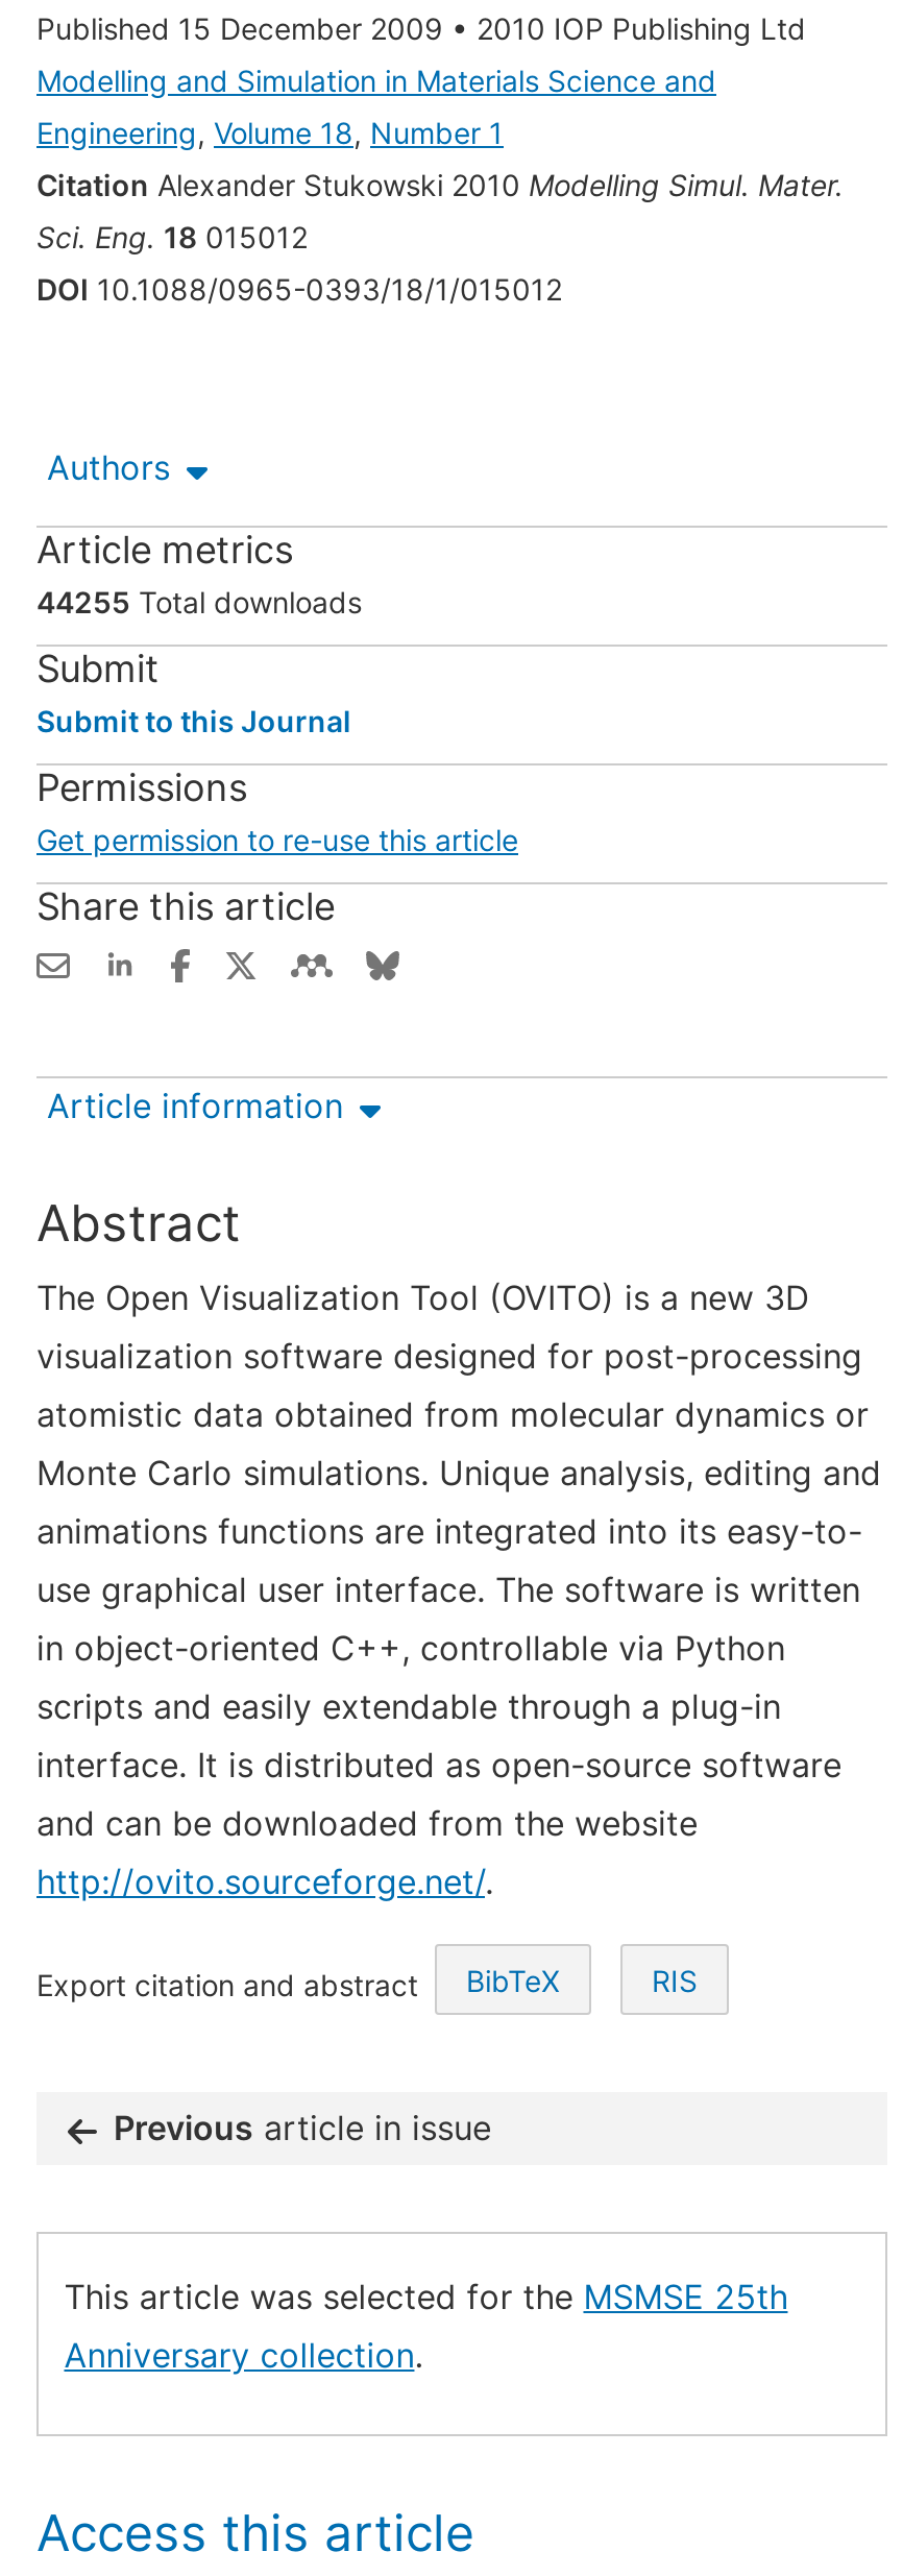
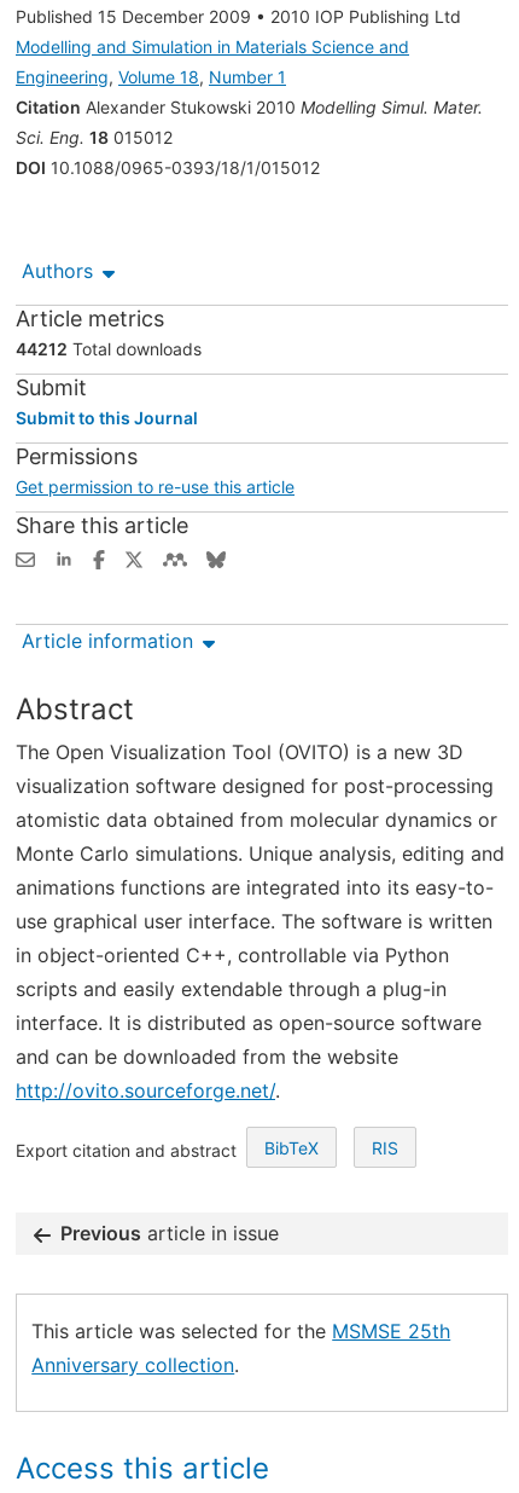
[36,584,362,620] 44255 Total downloads -> [16,339,202,359] 44212 Total downloads

